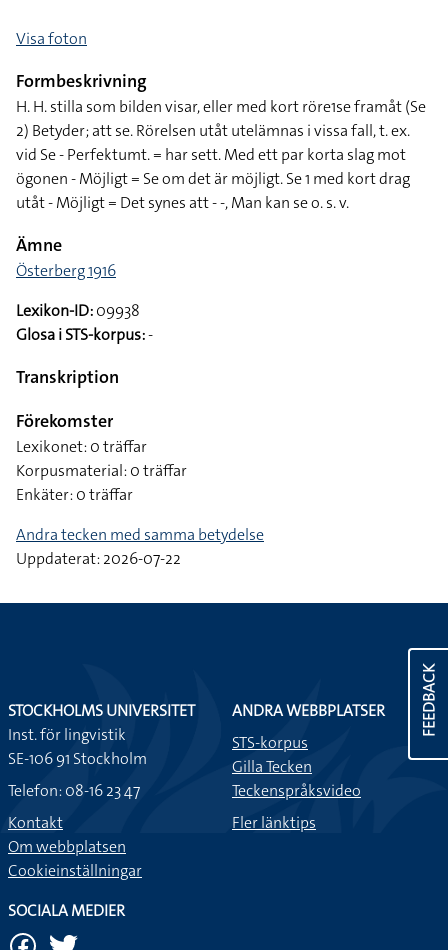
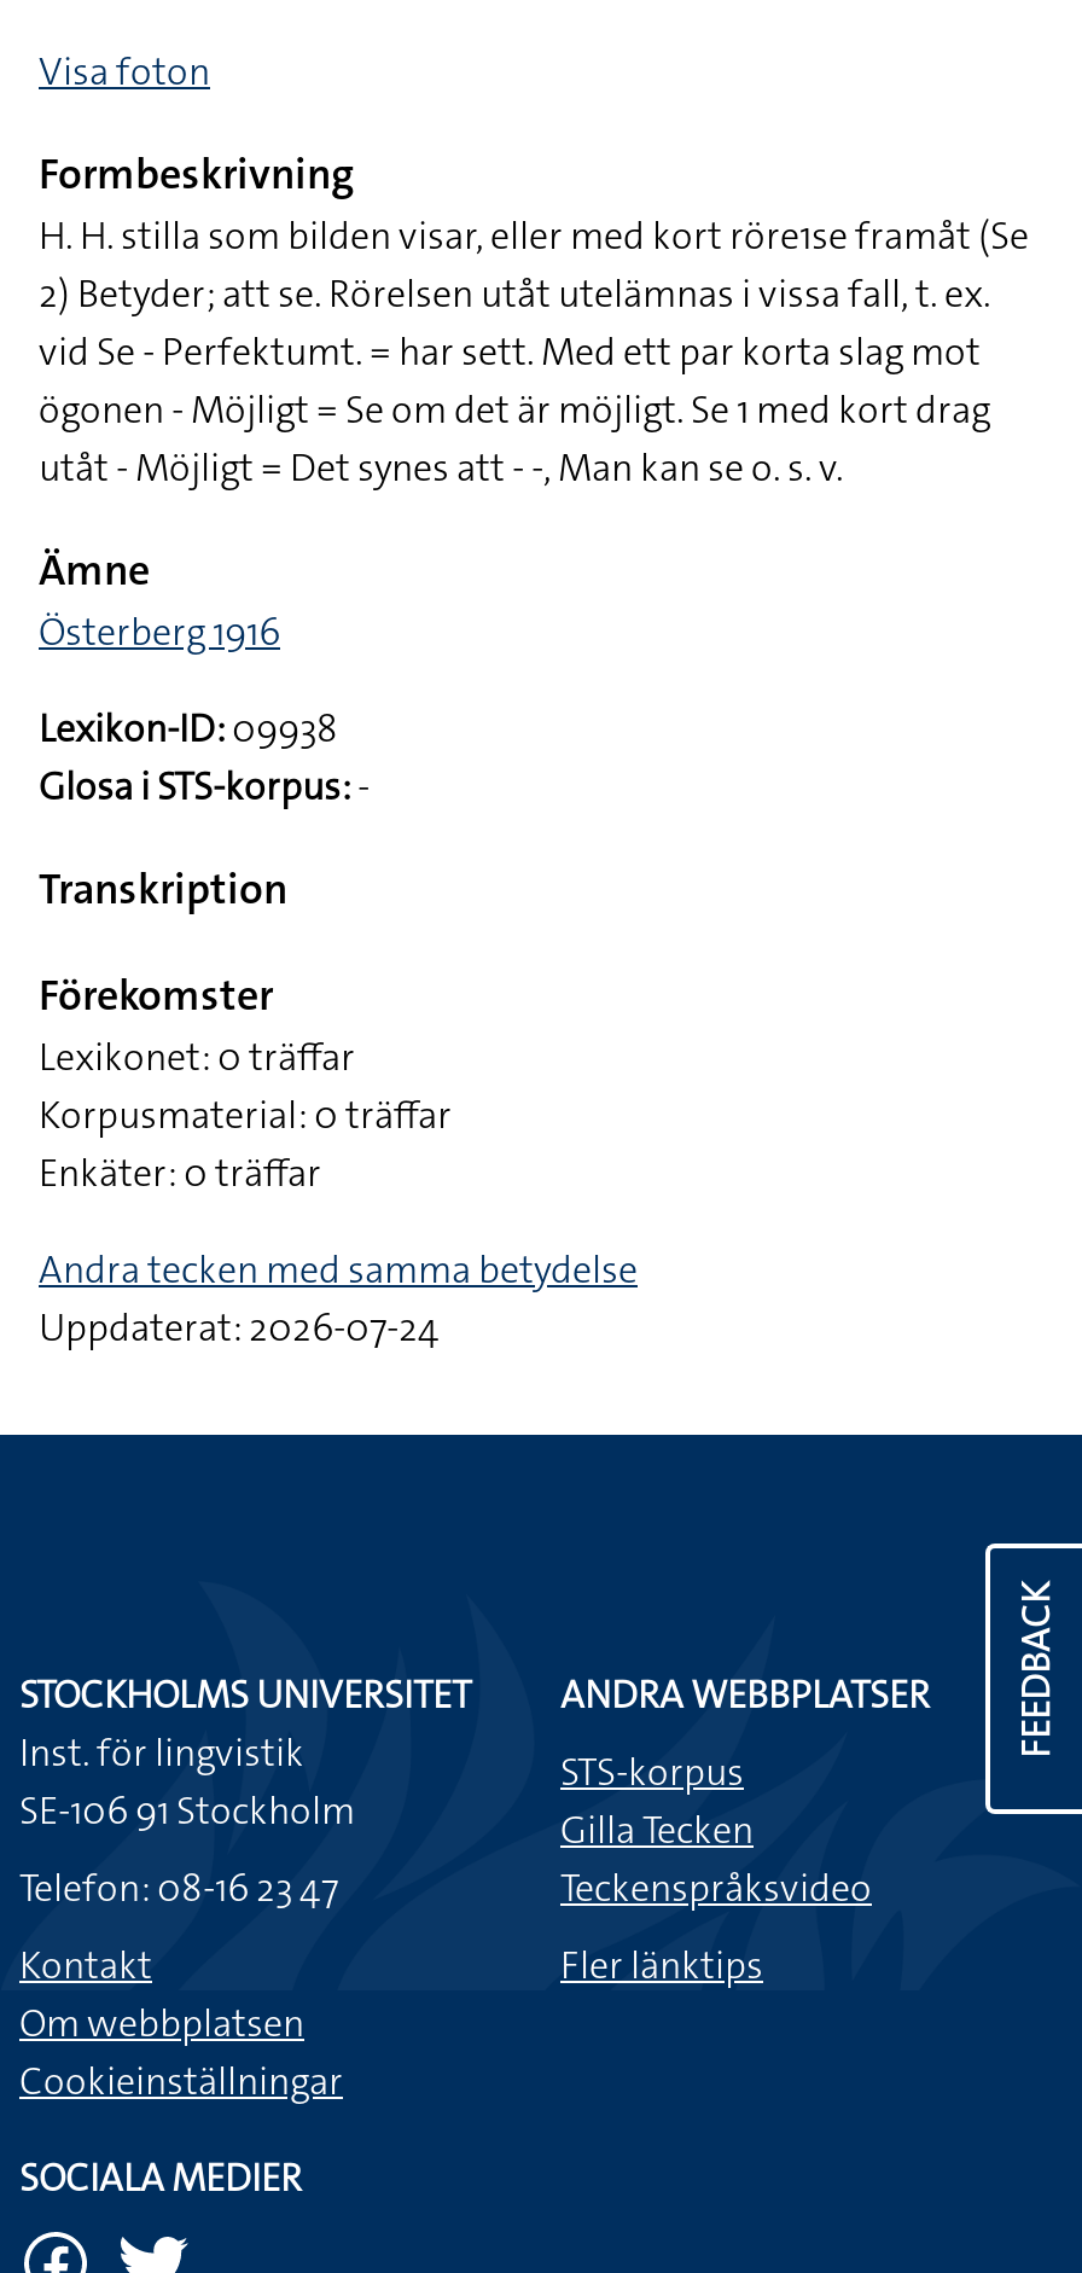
[16,548,181,569] Uppdaterat: 2026-07-22 -> [39,1302,440,1353] Uppdaterat: 2026-07-24

